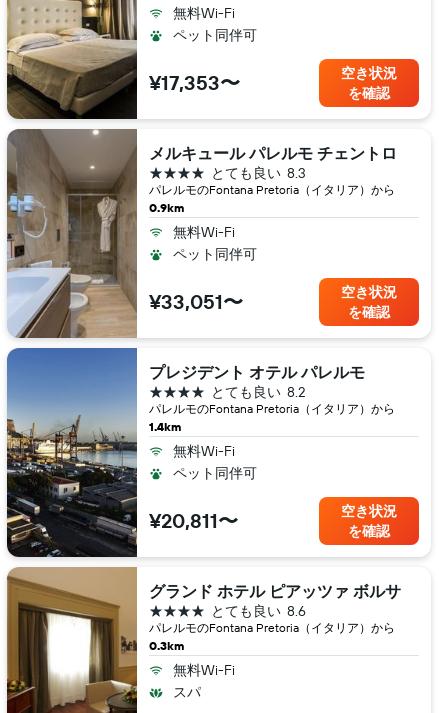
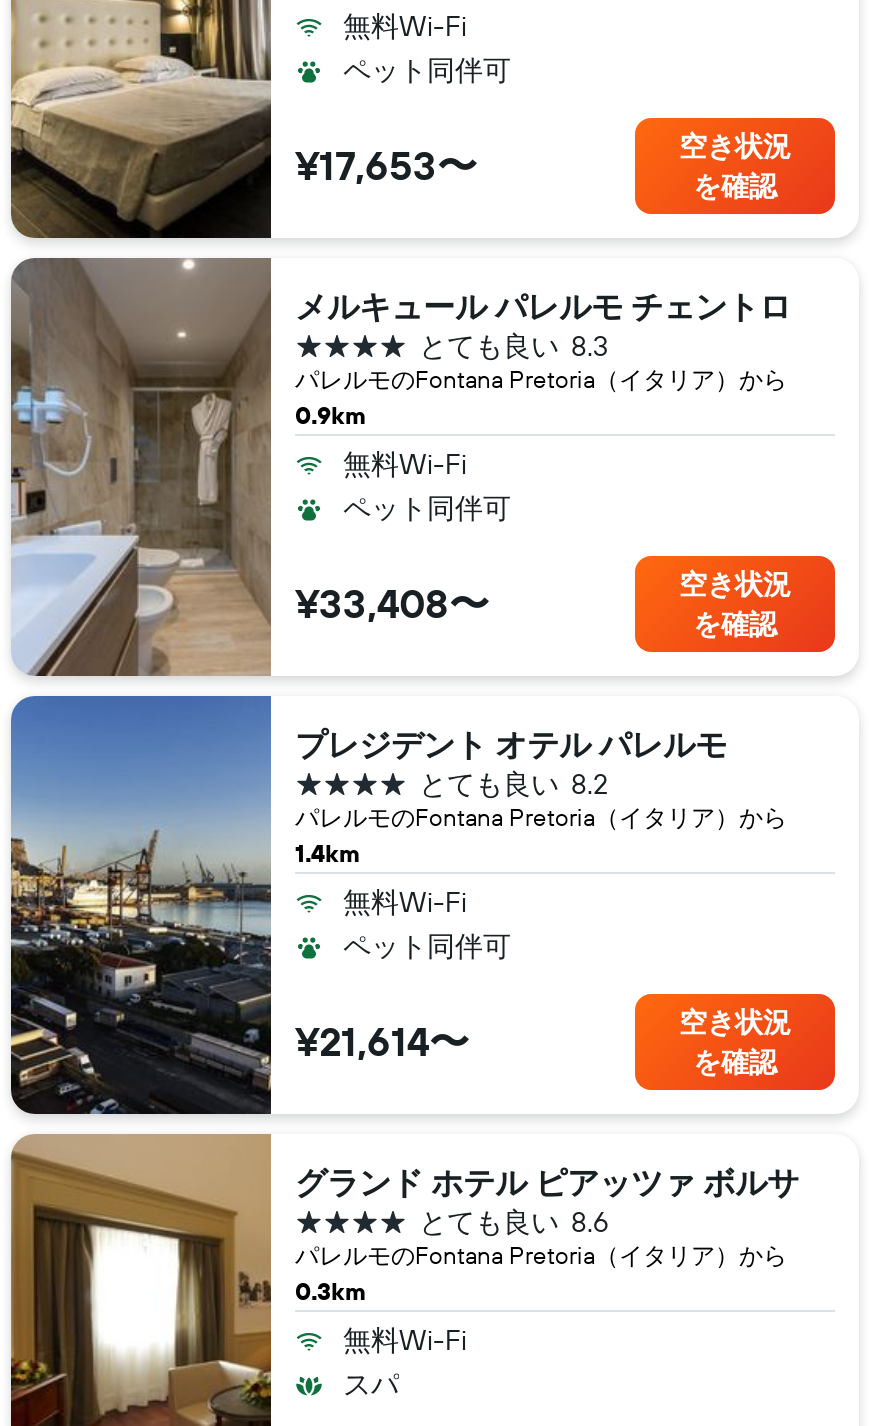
[149,70,240,95] ¥17,353〜 -> [295,140,477,190] ¥17,653〜
[149,289,243,314] ¥33,051〜 -> [295,578,489,628] ¥33,408〜
[149,508,238,533] ¥20,811〜 -> [295,1016,469,1066] ¥21,614〜

